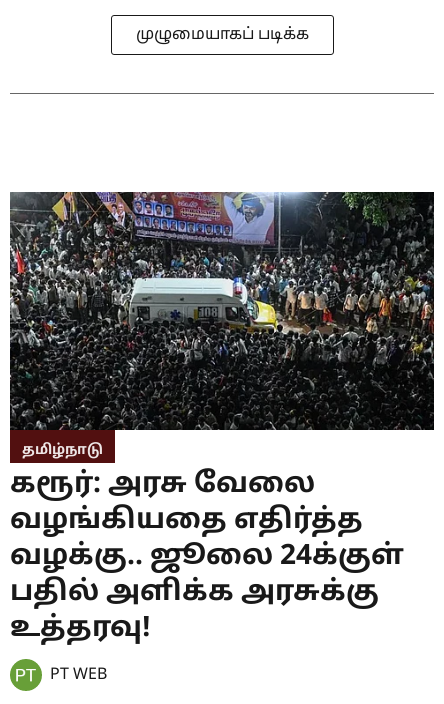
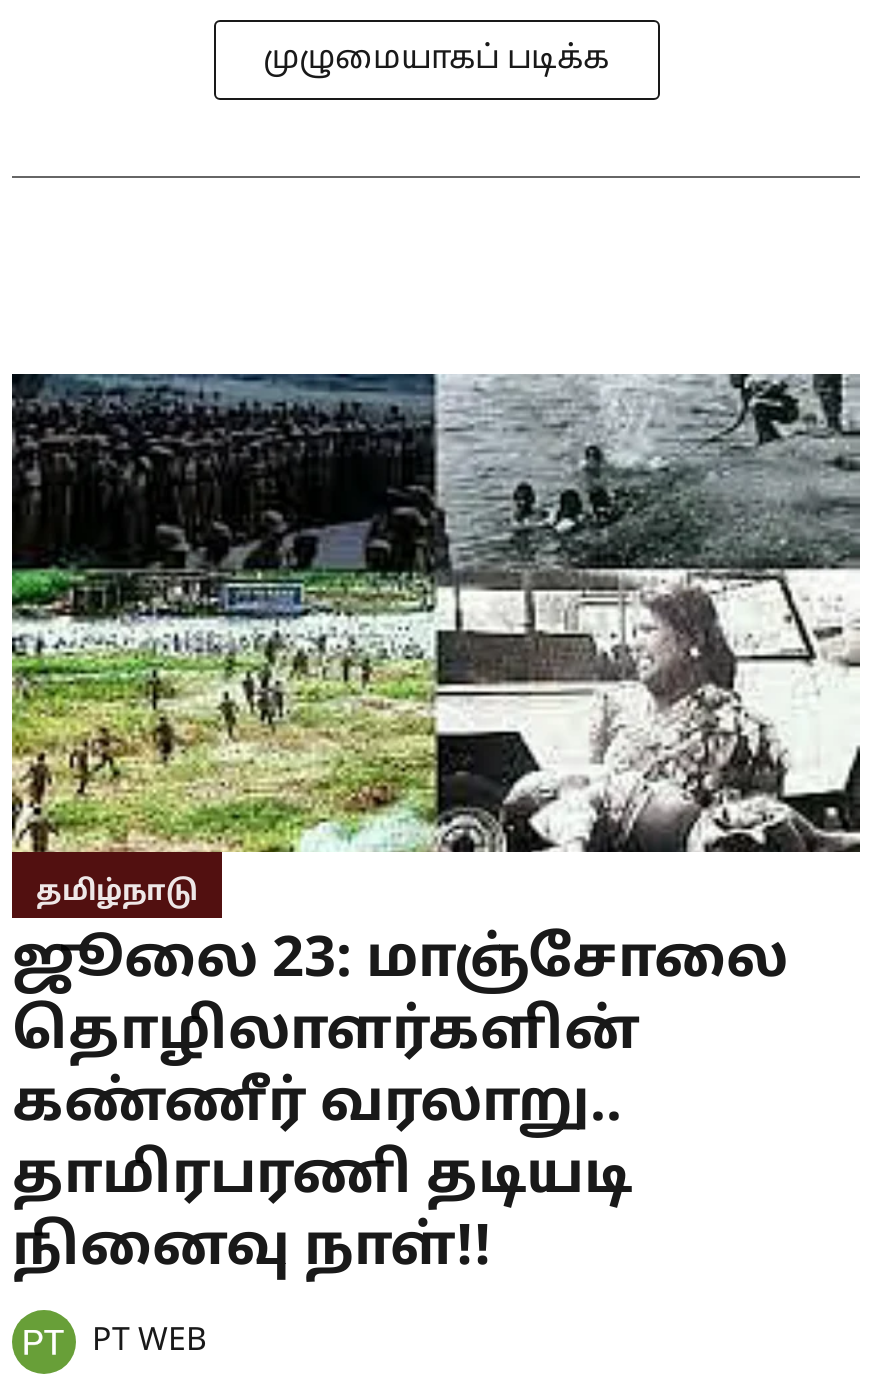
[9,191,435,646] [image] | கரூர்: அரசு வேலை | வழங்கியதை எதிர்த்த | வழக்கு.. ஜூலை 24க்குள் | பதில் அளிக்க அரசுக்கு | உத்தரவு! -> [10,373,862,1283] [image] | ஜூலை 23: மாஞ்சோலை | தொழிலாளர்களின் | கண்ணீர் வரலாறு.. | தாமிரபரணி தடியடி | நினைவு நாள்!!

